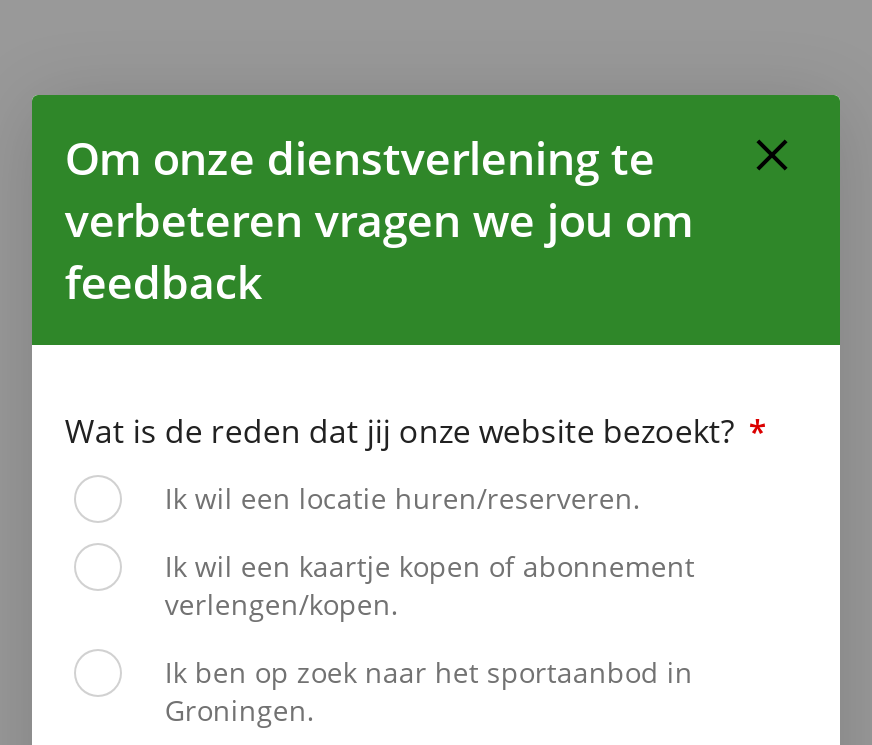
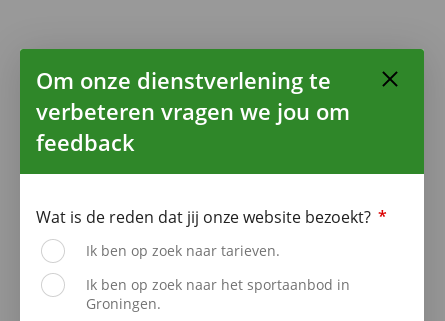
[165,479,695,623] Ik wil een locatie huren/reserveren. | Ik wil een kaartje kopen of abonnement | verlengen/kopen. -> [86,241,280,260] Ik ben op zoek naar tarieven.

